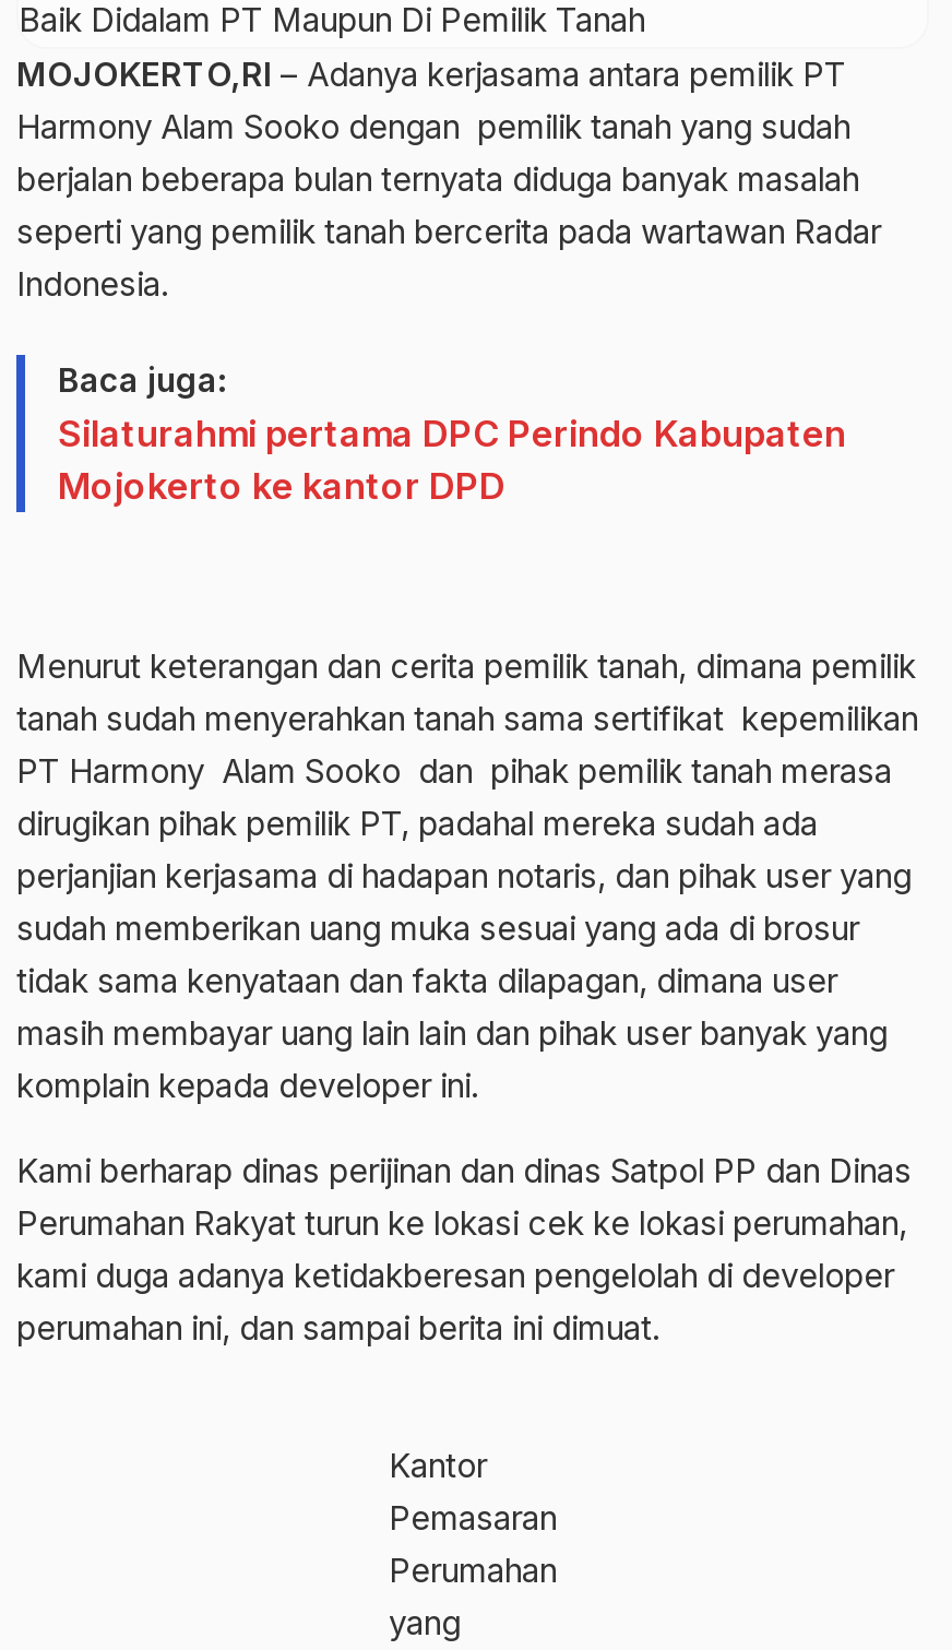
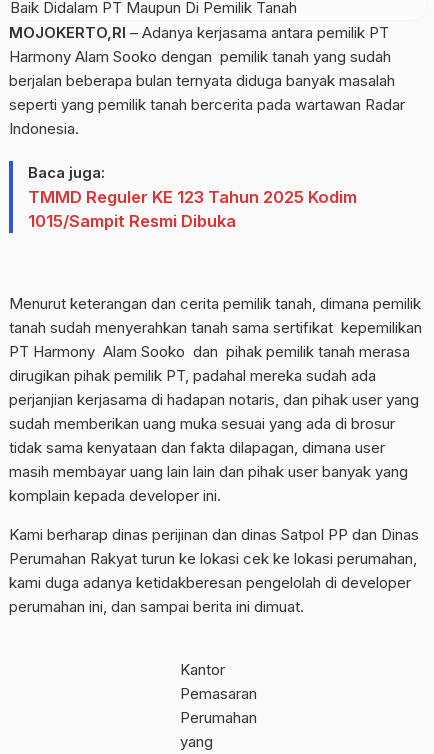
[58,412,846,508] Silaturahmi pertama DPC Perindo Kabupaten | Mojokerto ke kantor DPD -> [28,187,357,231] TMMD Reguler KE 123 Tahun 2025 Kodim | 1015/Sampit Resmi Dibuka

